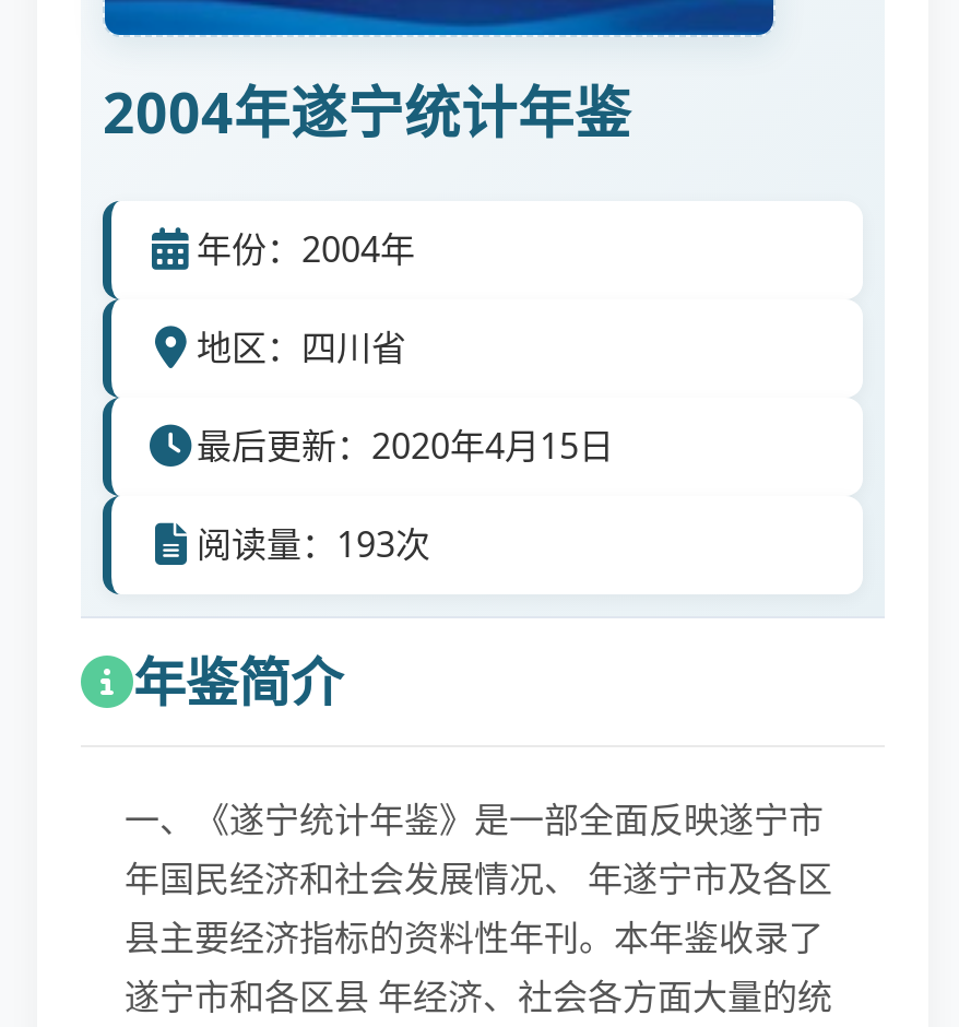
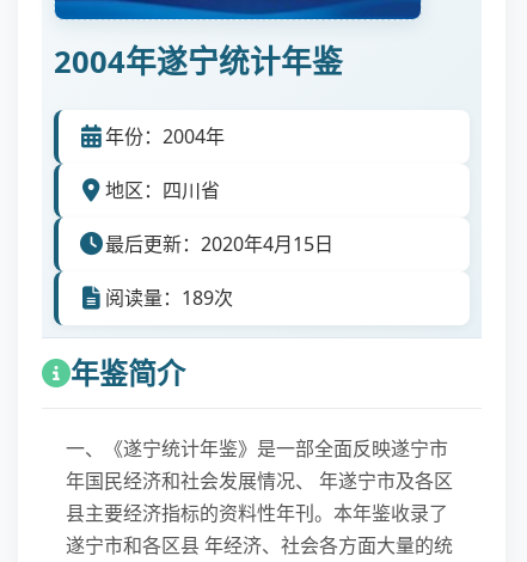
[197,520,430,568] 阅读量：193次 -> [105,285,233,311] 阅读量：189次

